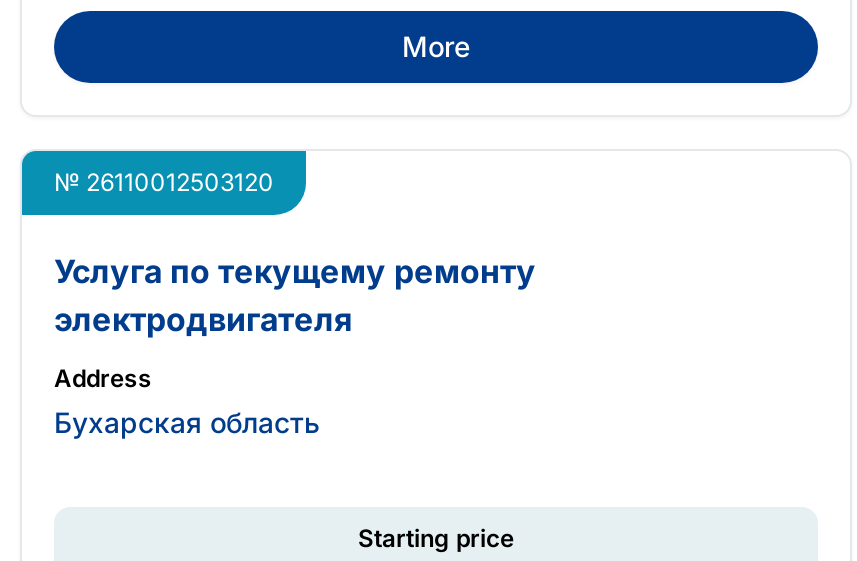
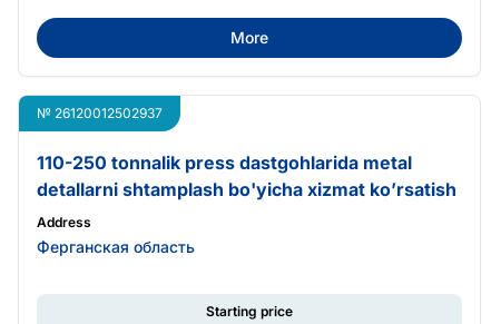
[54,167,274,197] № 26110012503120 -> [37,105,163,121] № 26120012502937
[54,251,536,339] Услуга по текущему ремонту | электродвигателя -> [37,151,456,200] 110-250 tonnalik press dastgohlarida metal | detallarni shtamplash bo'yicha xizmat ko’rsatish
[54,405,320,439] Бухарская область -> [37,237,195,256] Ферганская область

